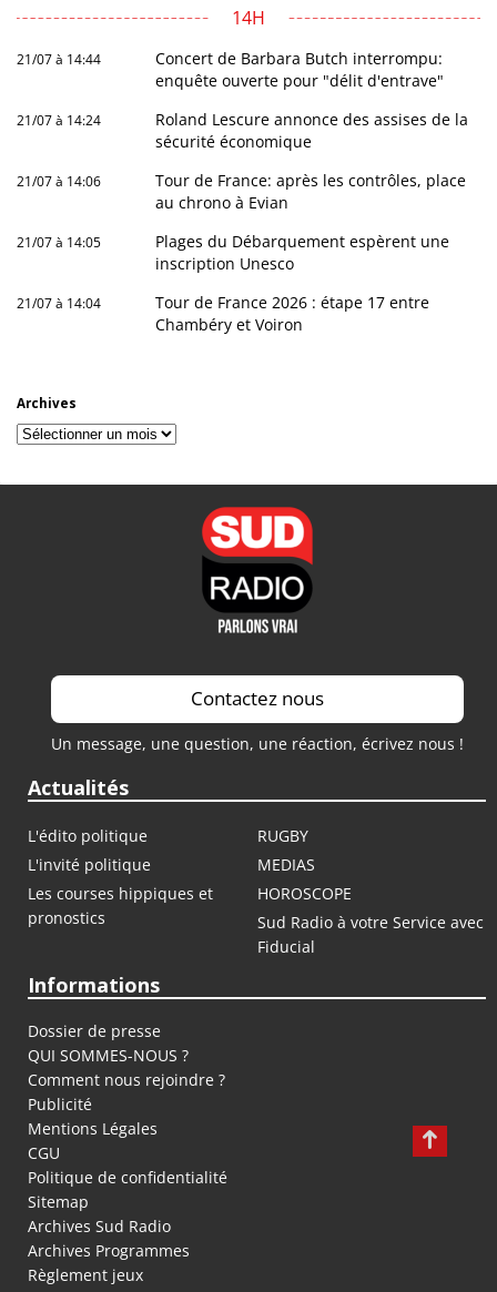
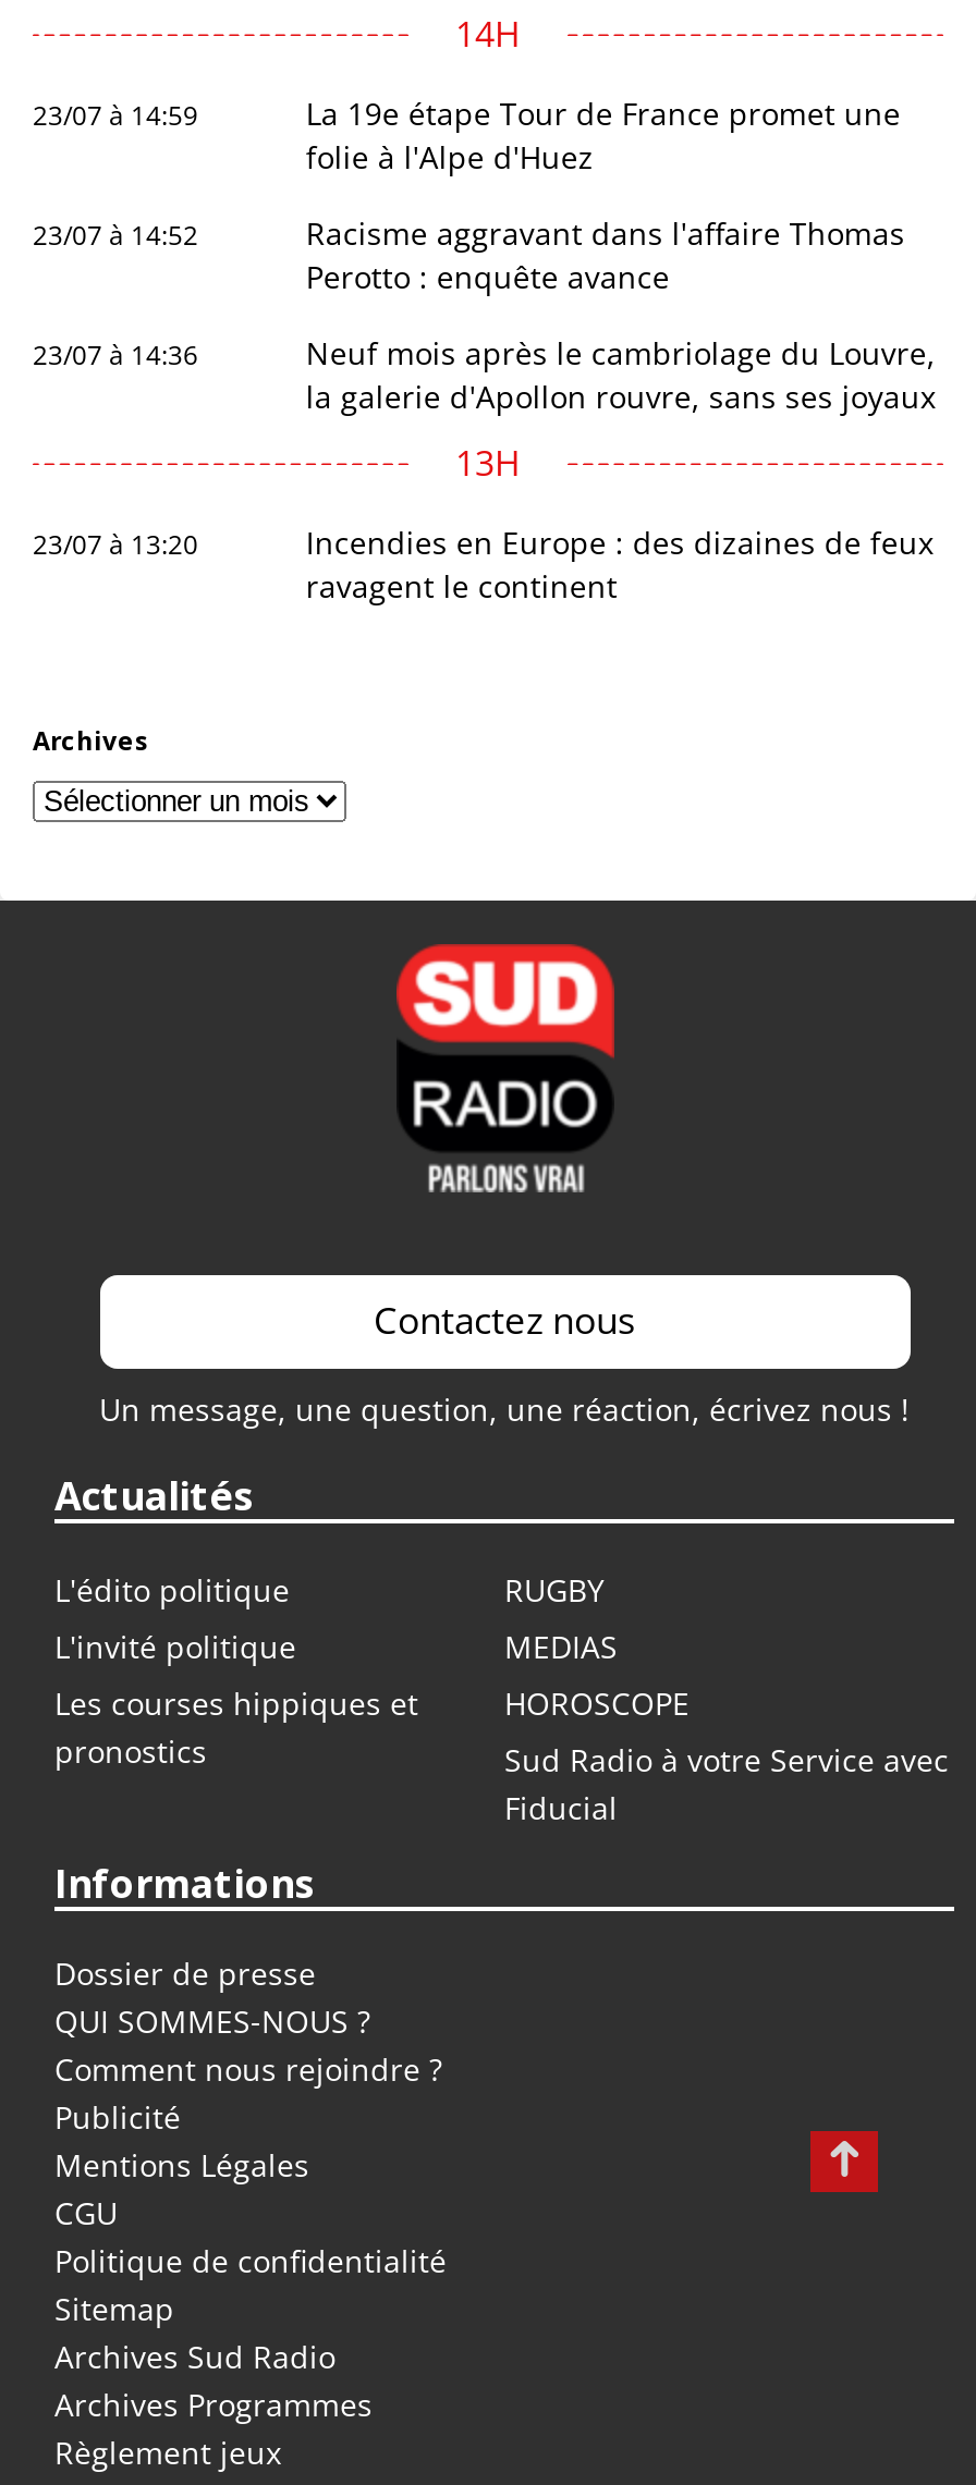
[17,48,444,91] 21/07 à 14:44 | Concert de Barbara Butch interrompu: | enquête ouverte pour "délit d'entrave" -> [33,93,901,178] 23/07 à 14:59 | La 19e étape Tour de France promet une | folie à l'Alpe d'Huez
[17,109,469,152] 21/07 à 14:24 | Roland Lescure annonce des assises de la | sécurité économique -> [33,213,905,298] 23/07 à 14:52 | Racisme aggravant dans l'affaire Thomas | Perotto : enquête avance
[17,170,466,213] 21/07 à 14:06 | Tour de France: après les contrôles, place | au chrono à Evian -> [33,332,935,417] 23/07 à 14:36 | Neuf mois après le cambriolage du Louvre, | la galerie d'Apollon rouvre, sans ses joyaux
[17,231,450,274] 21/07 à 14:05 | Plages du Débarquement espèrent une | inscription Unesco -> [455,439,521,487] 13H
[17,292,430,335] 21/07 à 14:04 | Tour de France 2026 : étape 17 entre | Chambéry et Voiron -> [33,522,933,607] 23/07 à 13:20 | Incendies en Europe : des dizaines de feux | ravagent le continent
[412,1111,448,1158] [image] -> [808,2129,880,2220] [image]

